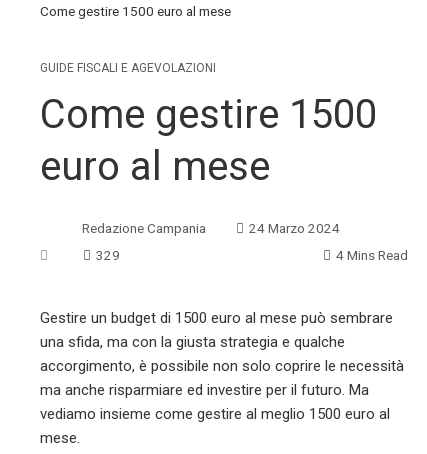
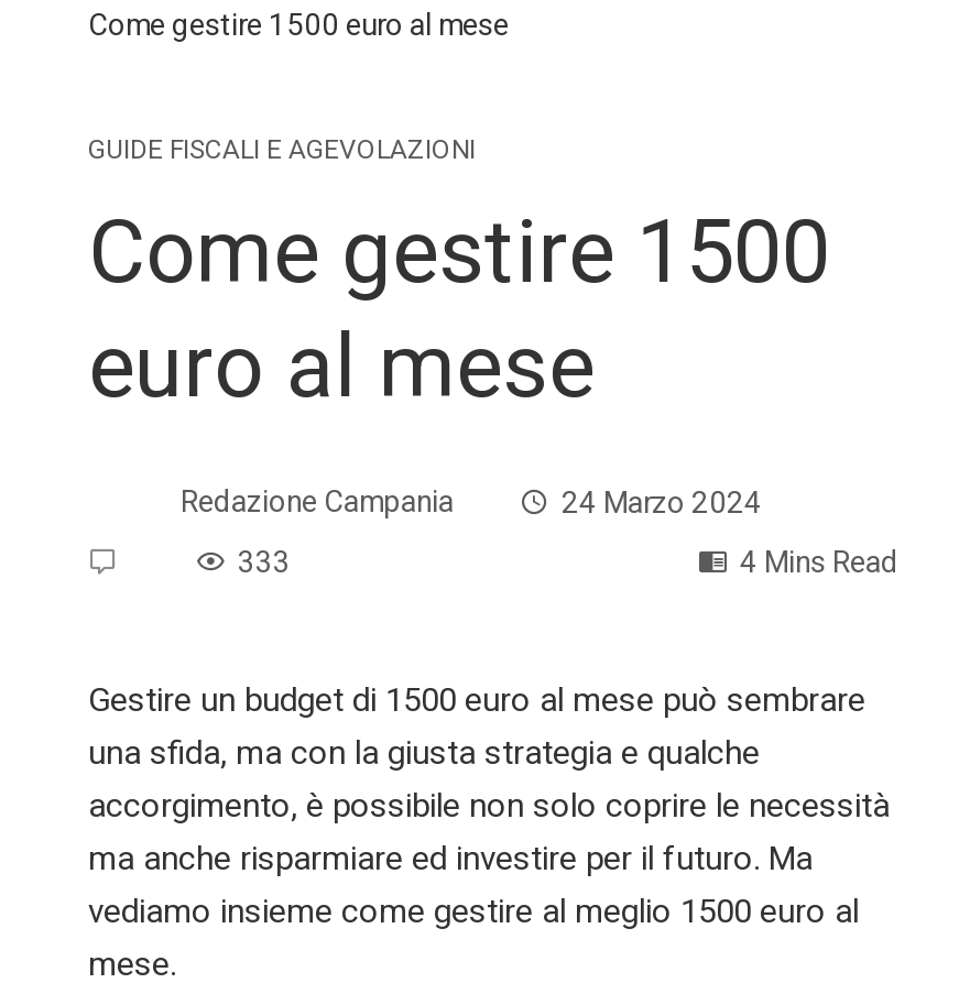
[96,247,120,263] 329 -> [238,544,291,579] 333

